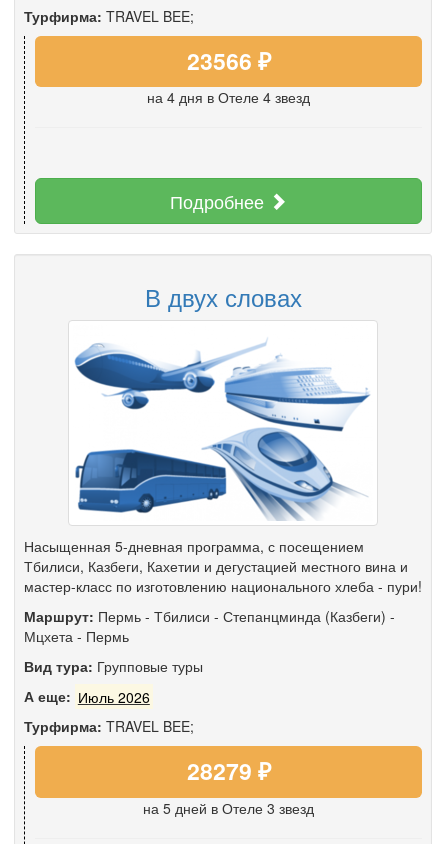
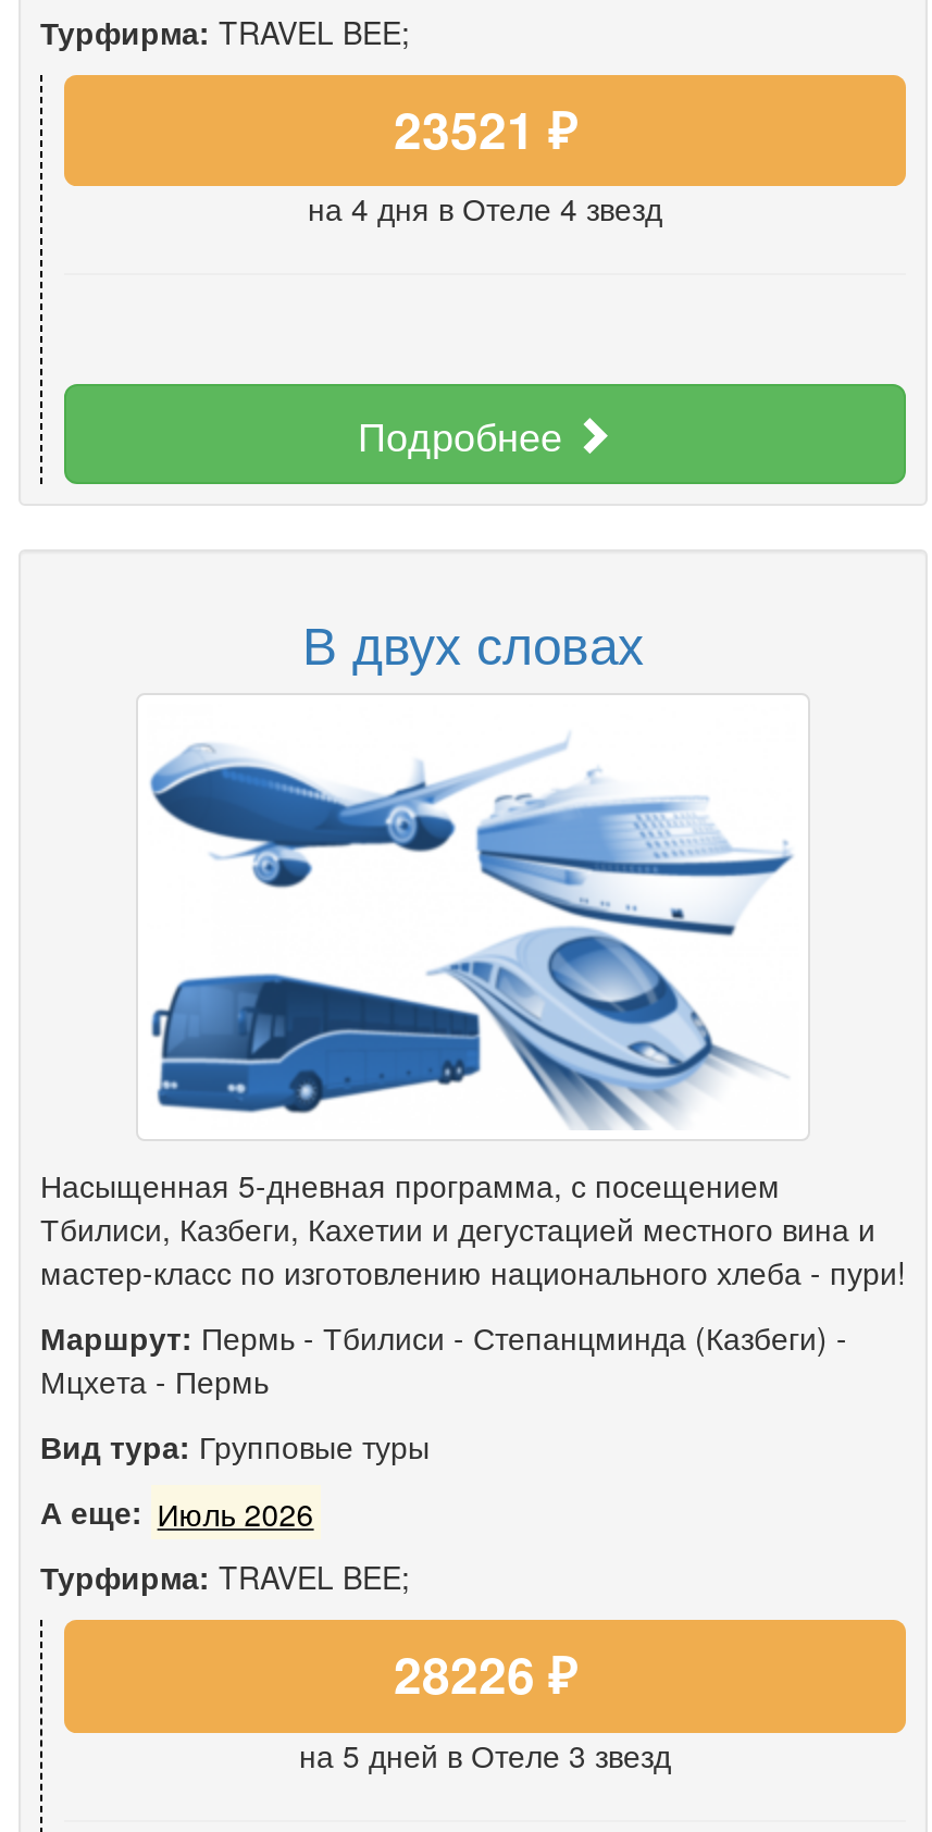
[186,44,270,77] 23566 ₽ -> [394,92,576,163] 23521 ₽
[186,754,270,787] 28279 ₽ -> [394,1637,576,1709] 28226 ₽

